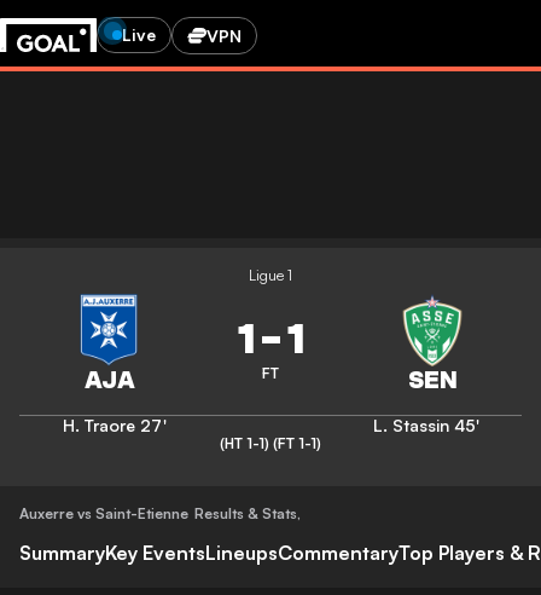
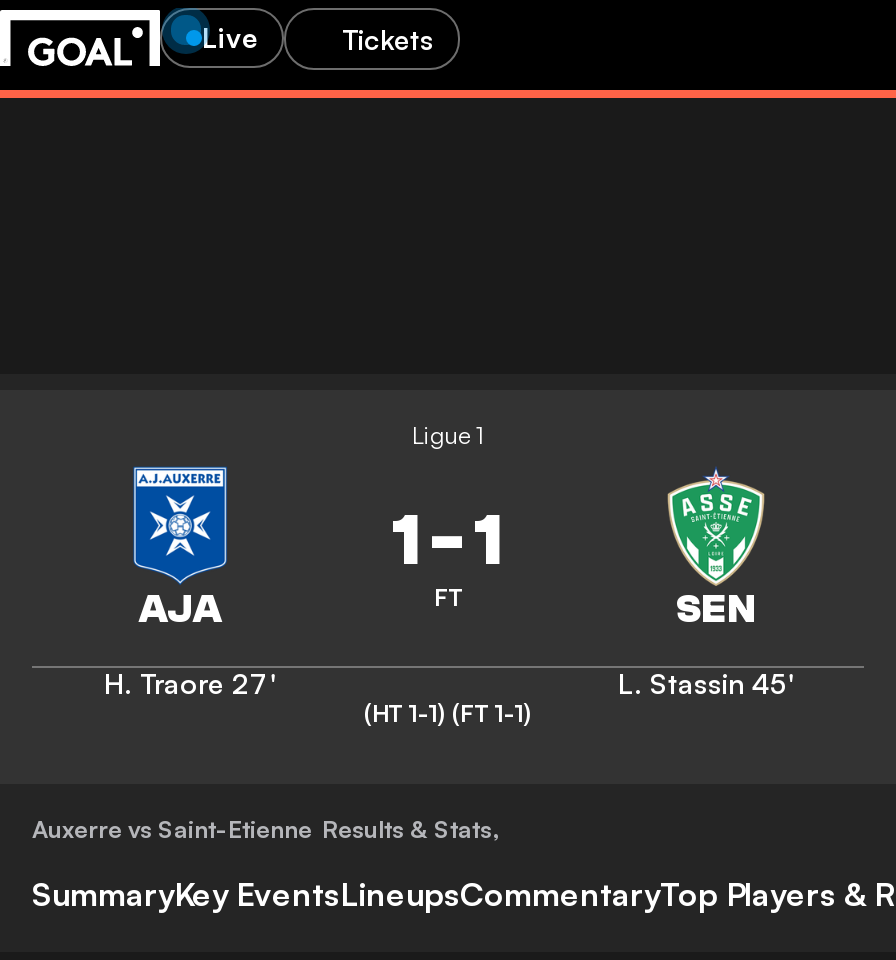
[206,25,242,45] VPN -> [342,21,434,55] Tickets

